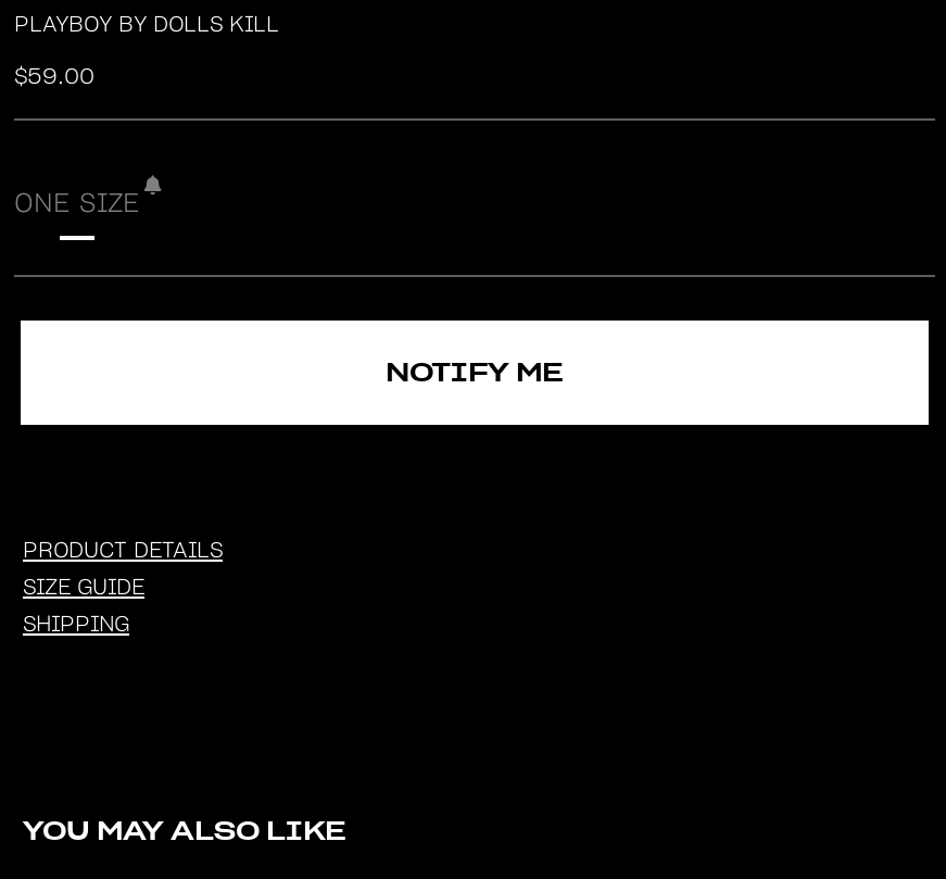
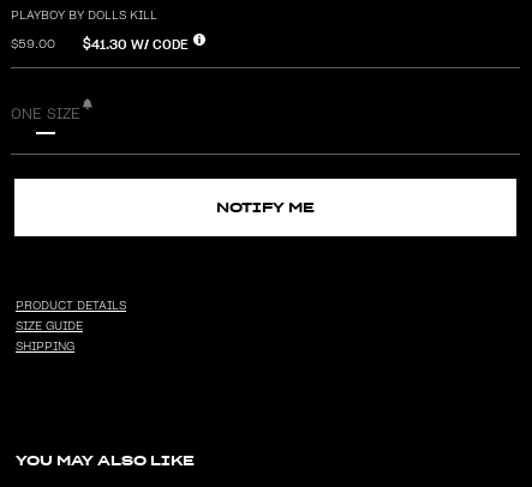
none -> [83,36,189,53] $41.30 W/ CODE

